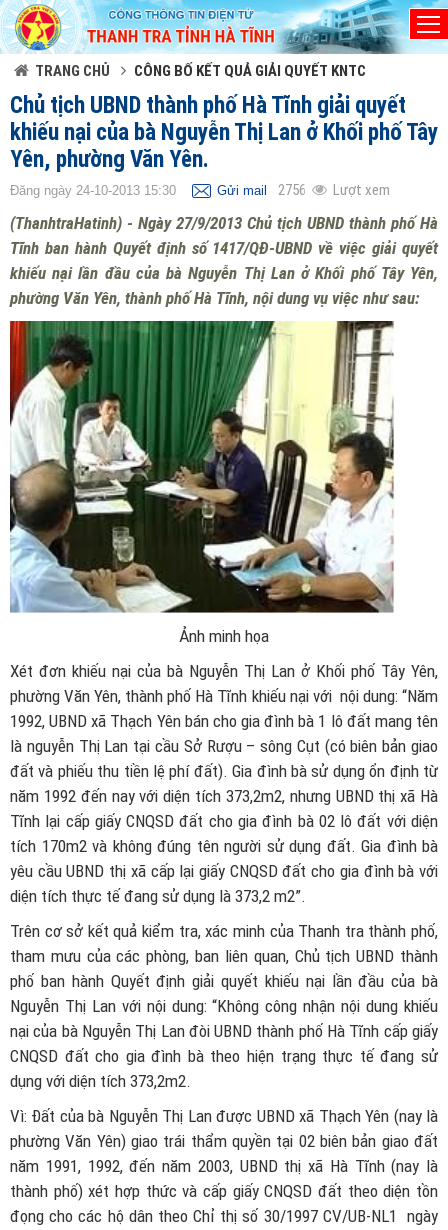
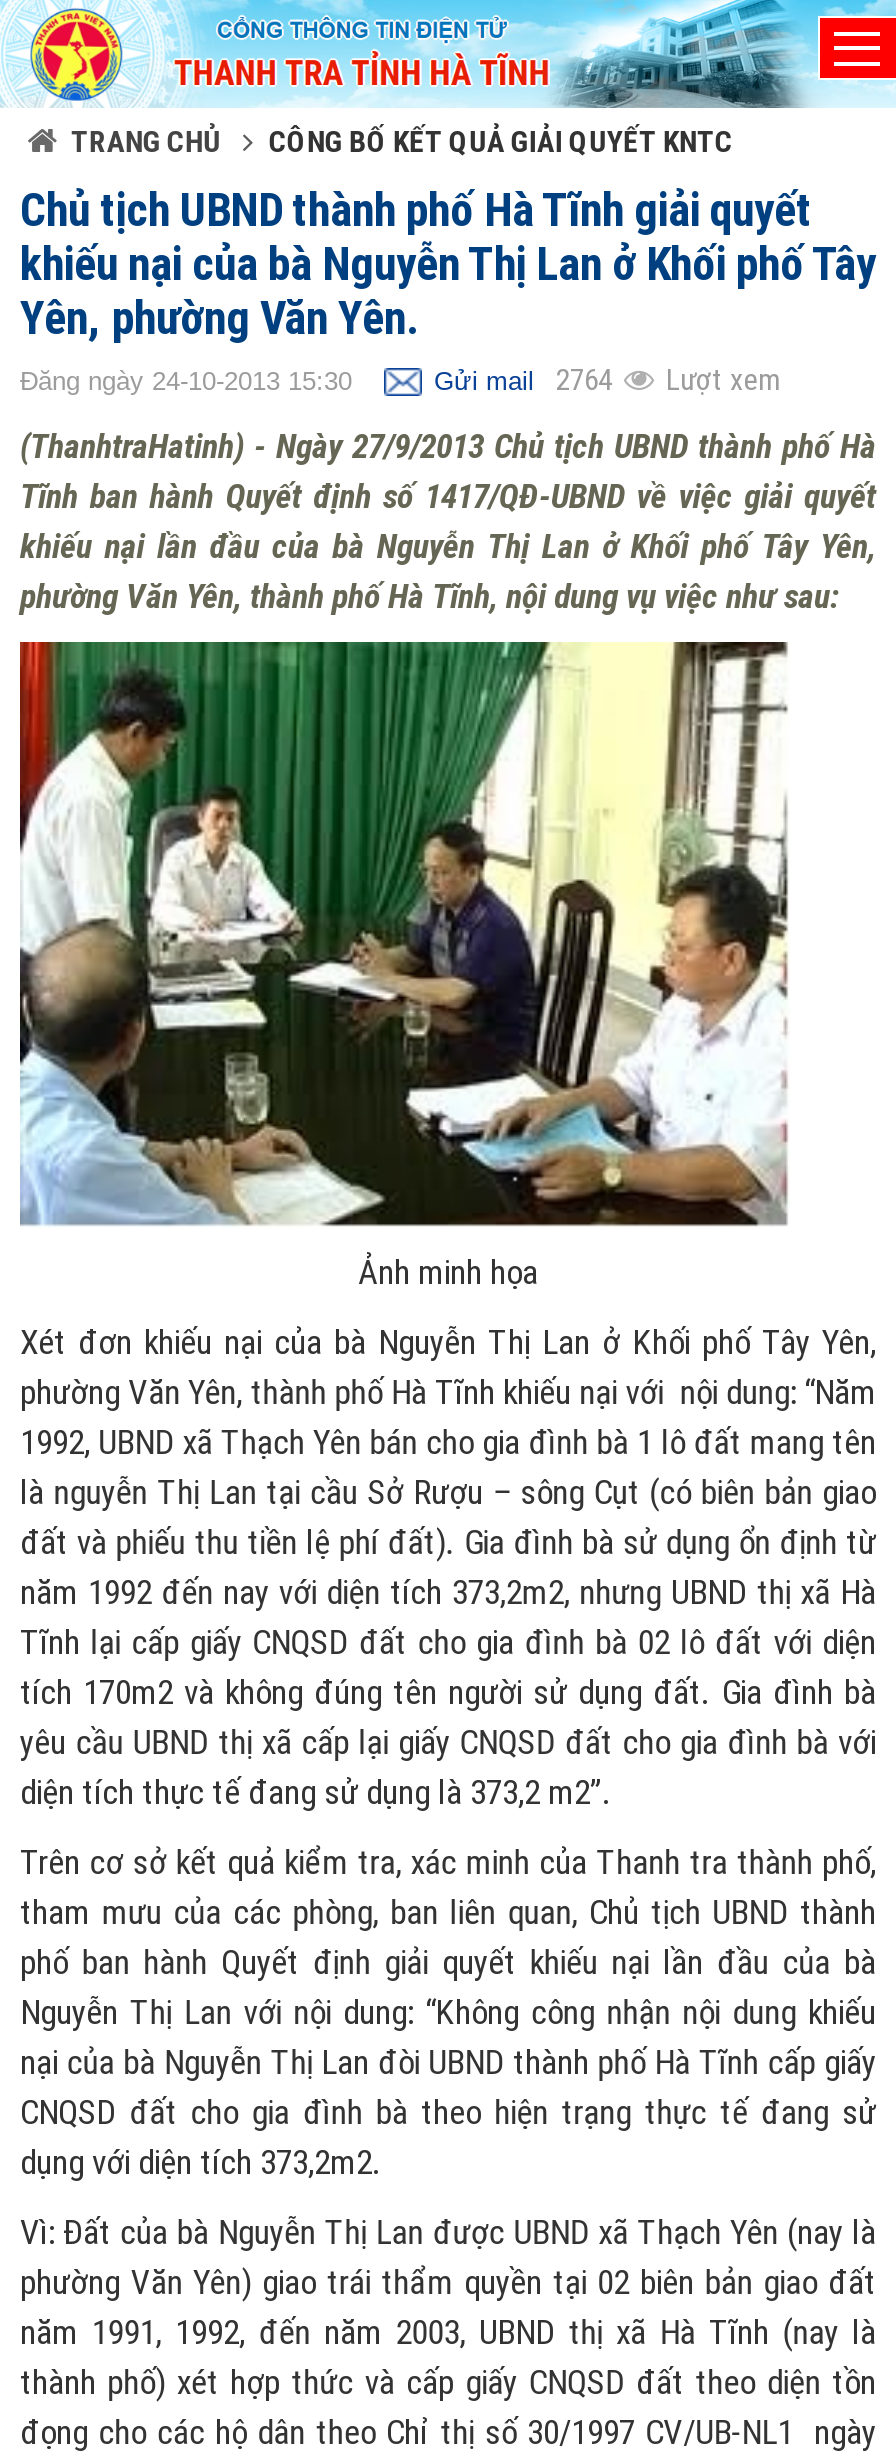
[217,181,390,199] Gửi mail 2756 Lượt xem -> [434,362,780,398] Gửi mail 2764 Lượt xem

